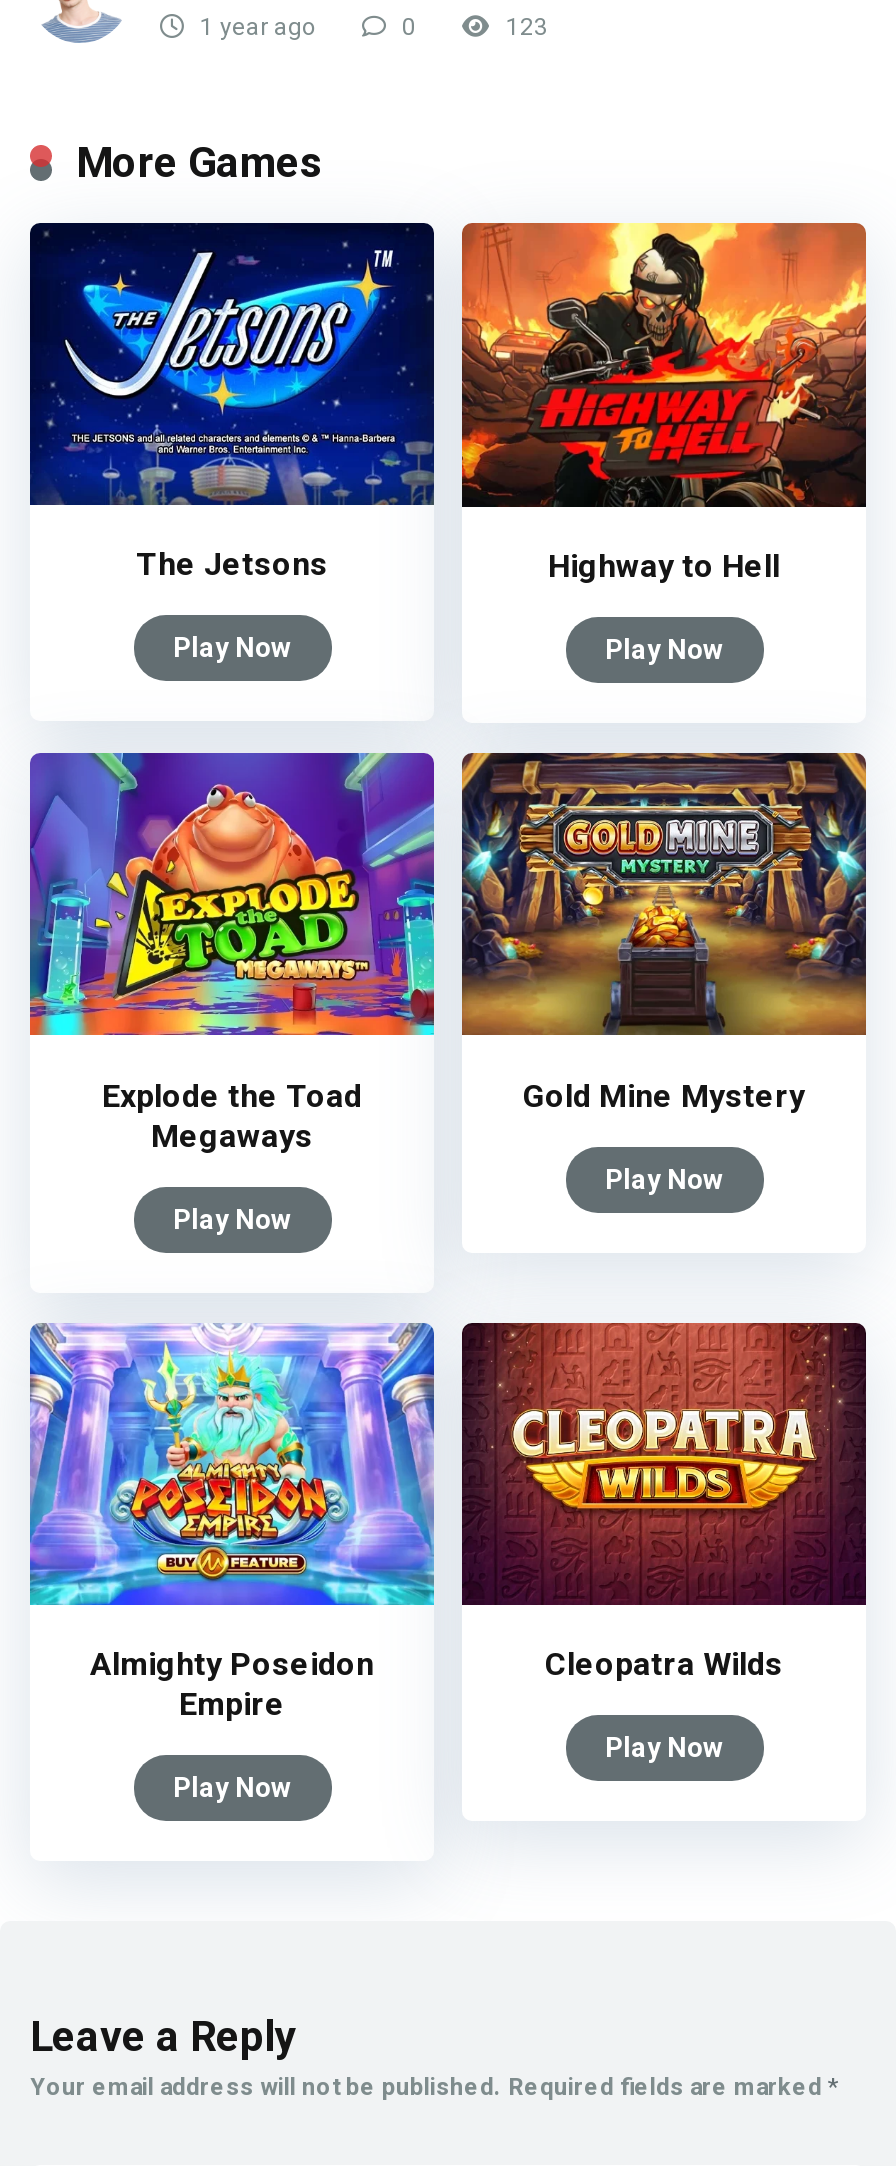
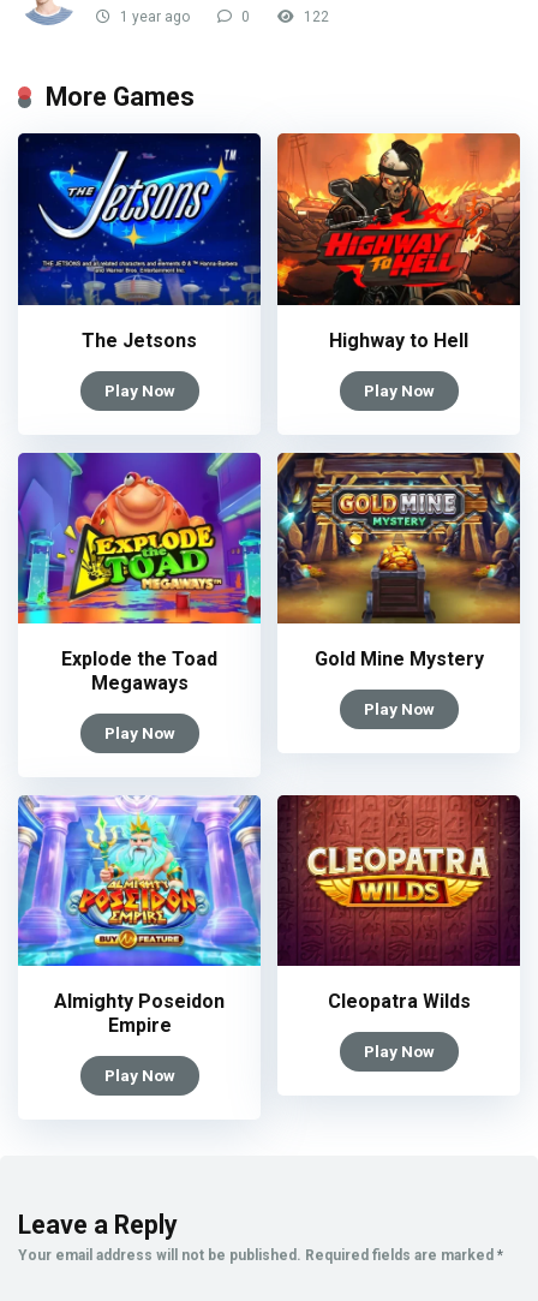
[500,13,548,41] 123 -> [300,8,329,25] 122

